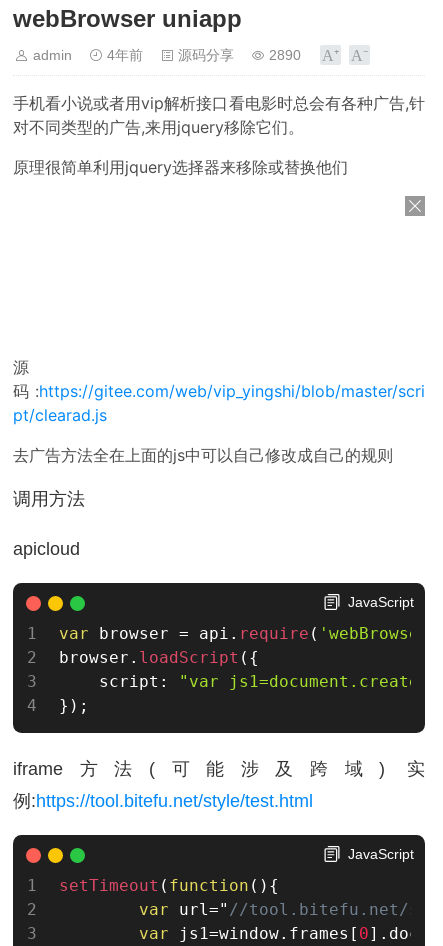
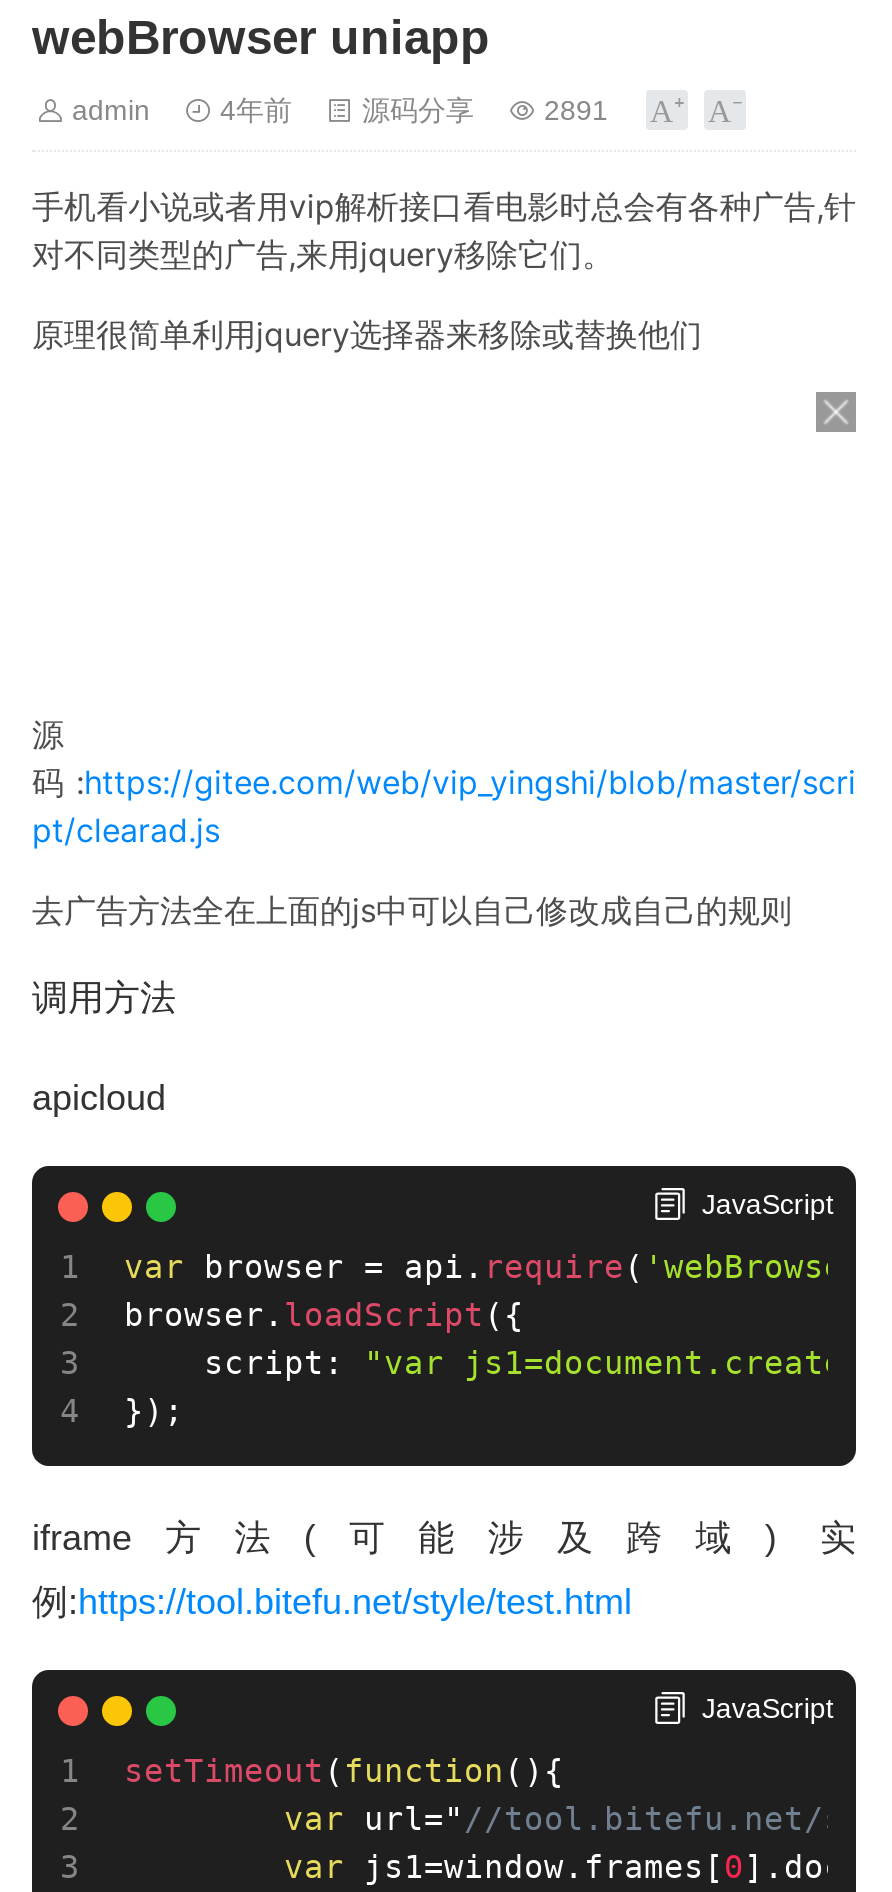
[269,47,301,63] 2890 -> [544,94,608,126] 2891

